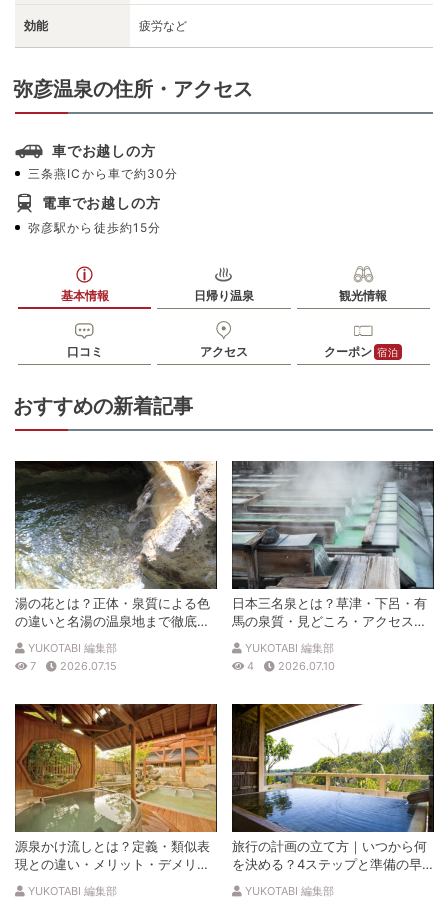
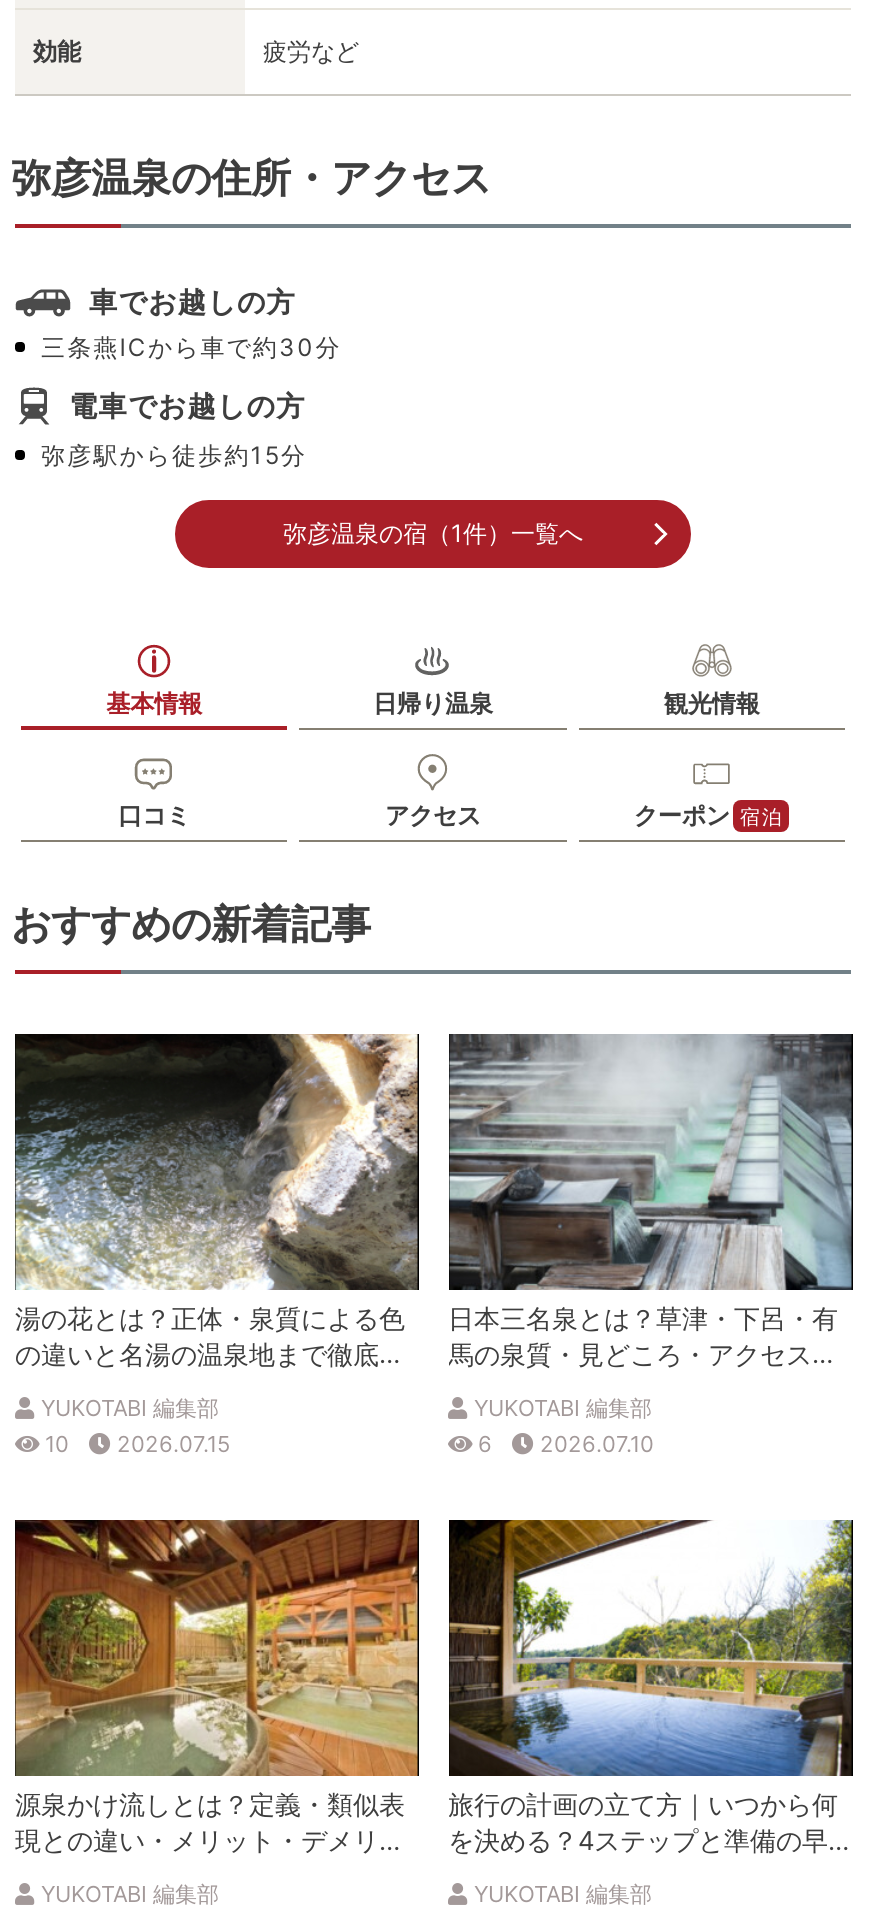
none -> [283,519,583,549] 弥彦温泉の宿（1件）一覧へ
[30,659,117,673] 7 2026.07.15 -> [45,1430,231,1458] 10 2026.07.15
[246,659,334,673] 4 2026.07.10 -> [478,1430,654,1458] 6 2026.07.10

